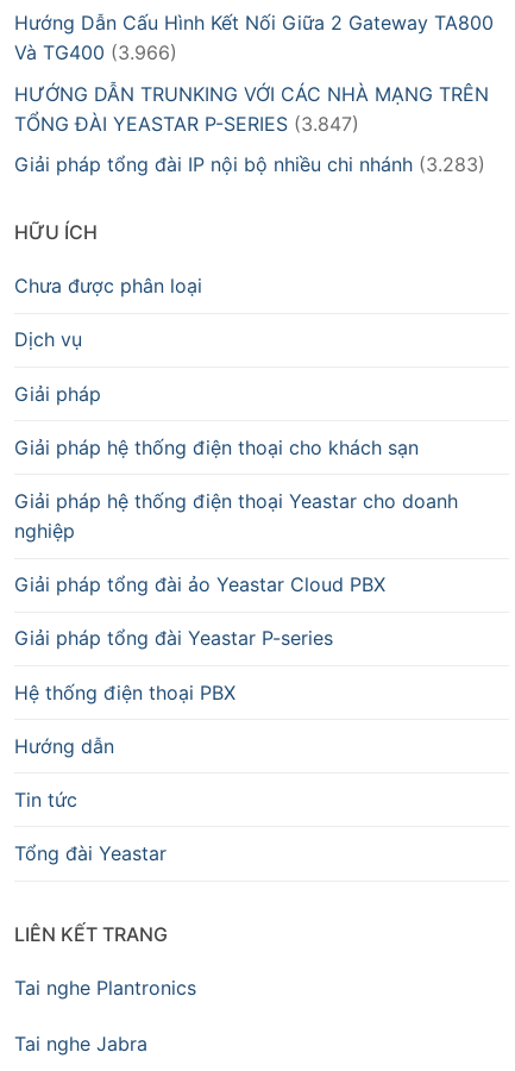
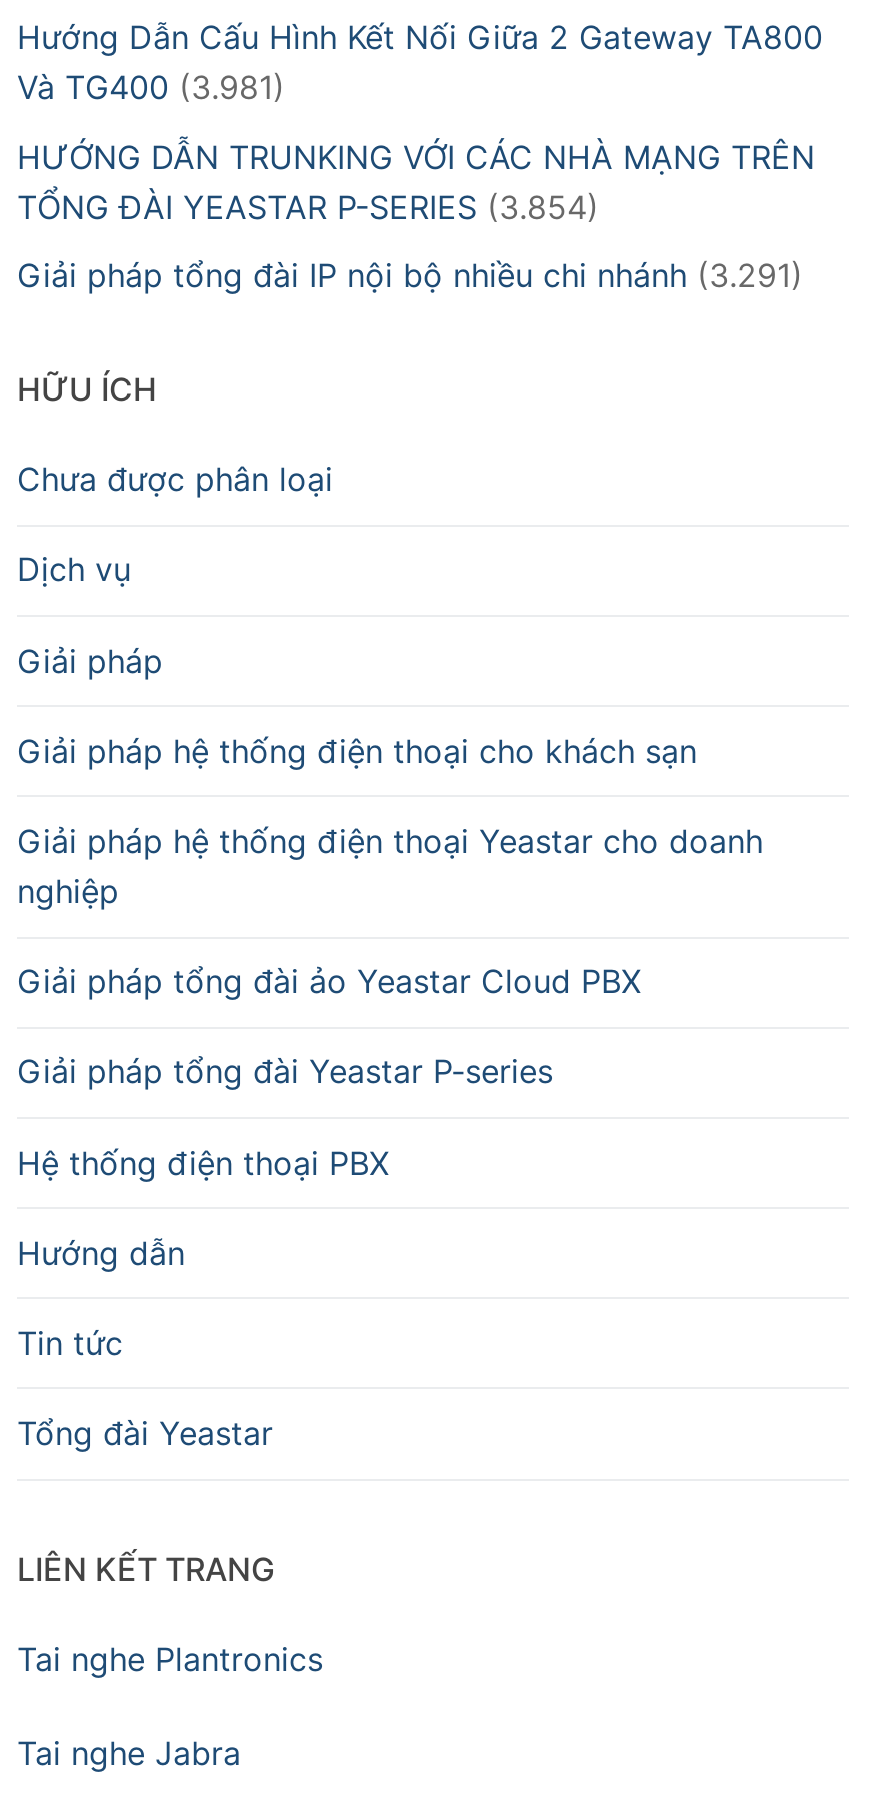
[14,40,177,64] Và TG400 (3.966) -> [17,67,285,107] Và TG400 (3.981)
[14,111,359,135] TỔNG ĐÀI YEASTAR P-SERIES (3.847) -> [17,186,599,226] TỔNG ĐÀI YEASTAR P-SERIES (3.854)
[14,153,485,176] Giải pháp tổng đài IP nội bộ nhiều chi nhánh (3.283) -> [17,255,803,295] Giải pháp tổng đài IP nội bộ nhiều chi nhánh (3.291)

